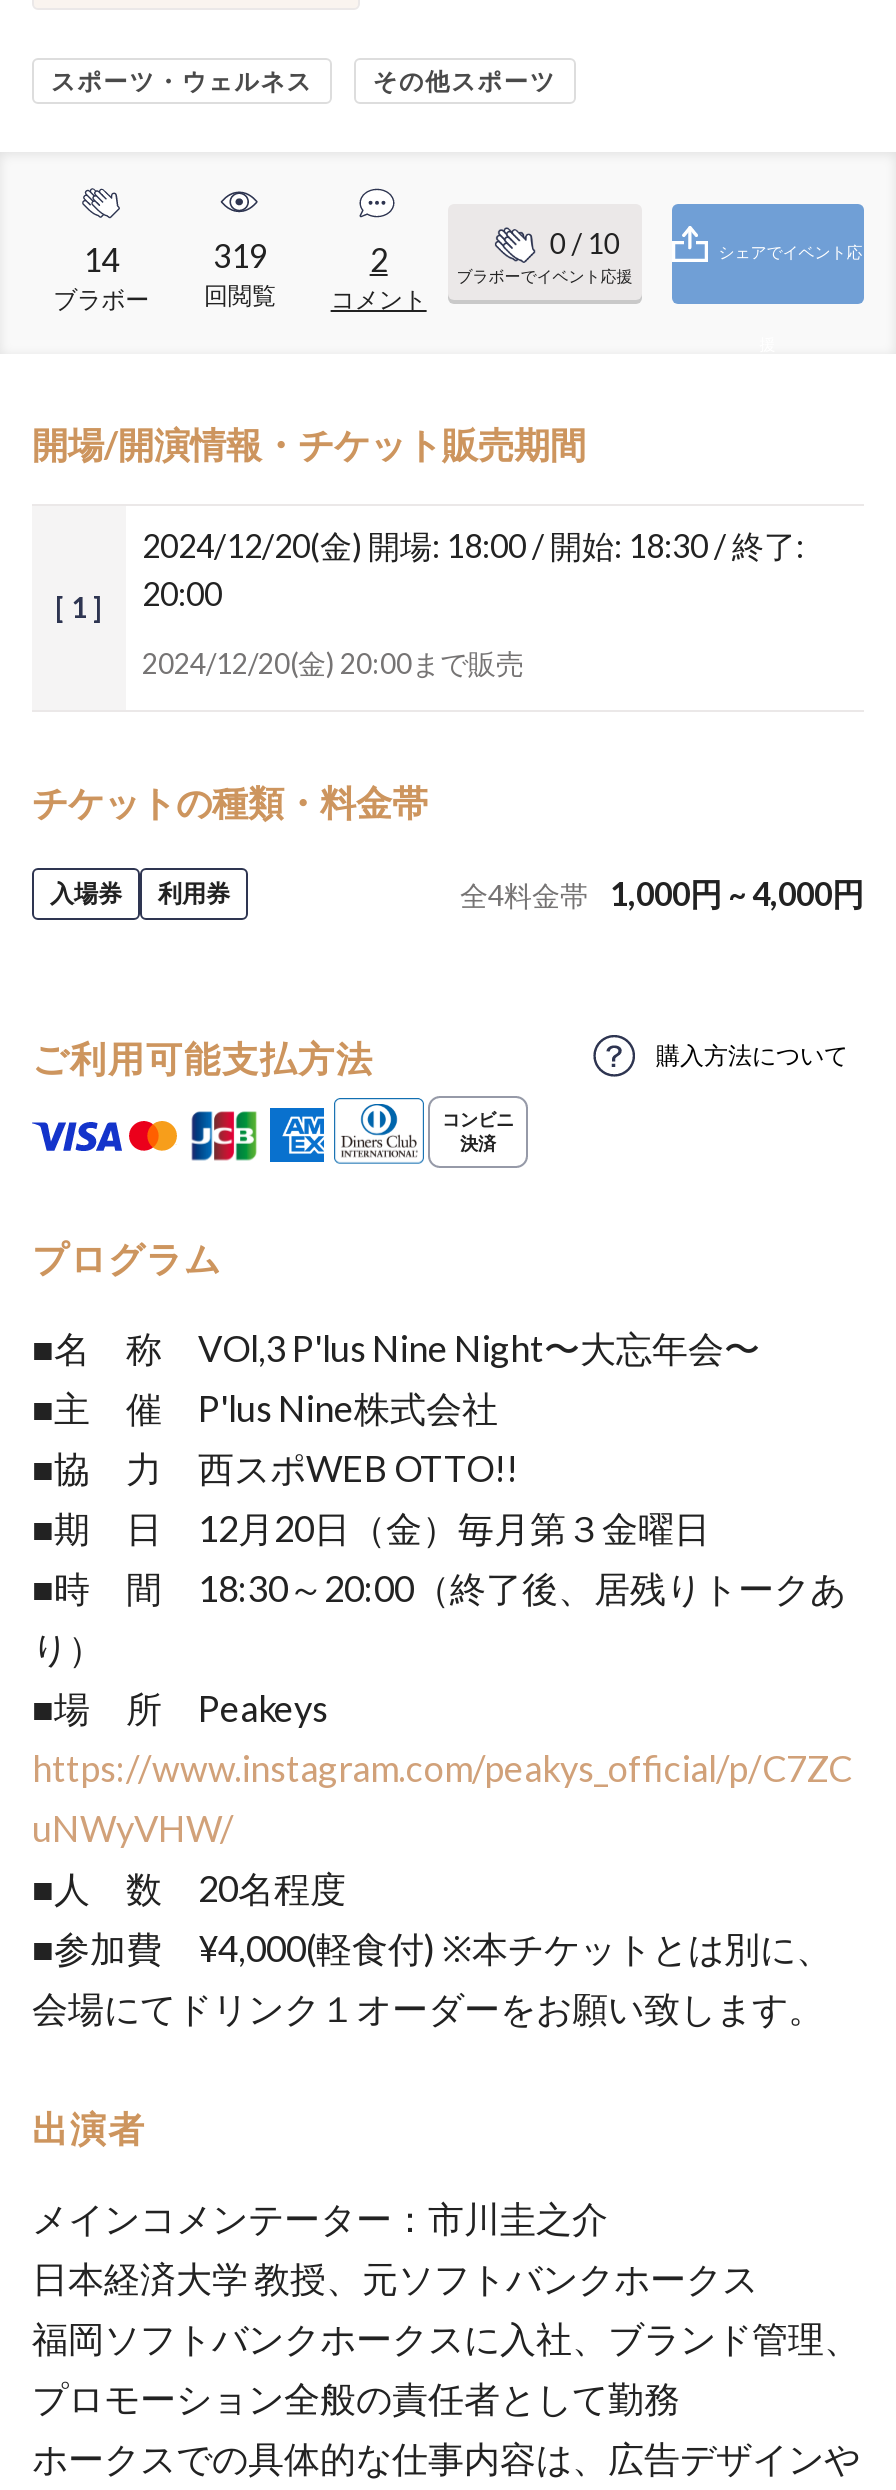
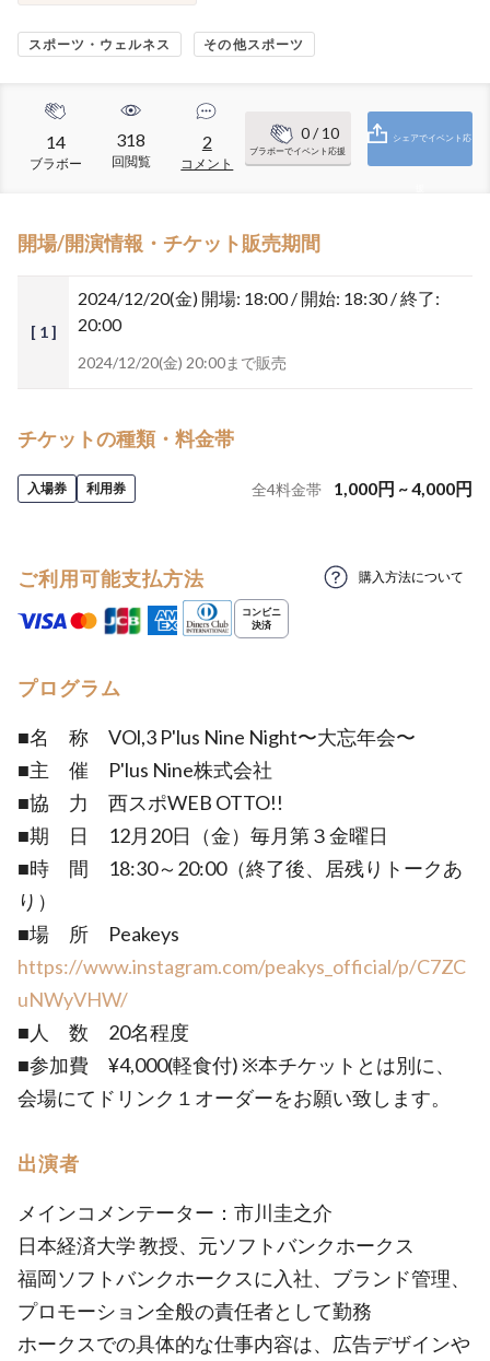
[213,236,267,274] 319 -> [116,129,146,150] 318

